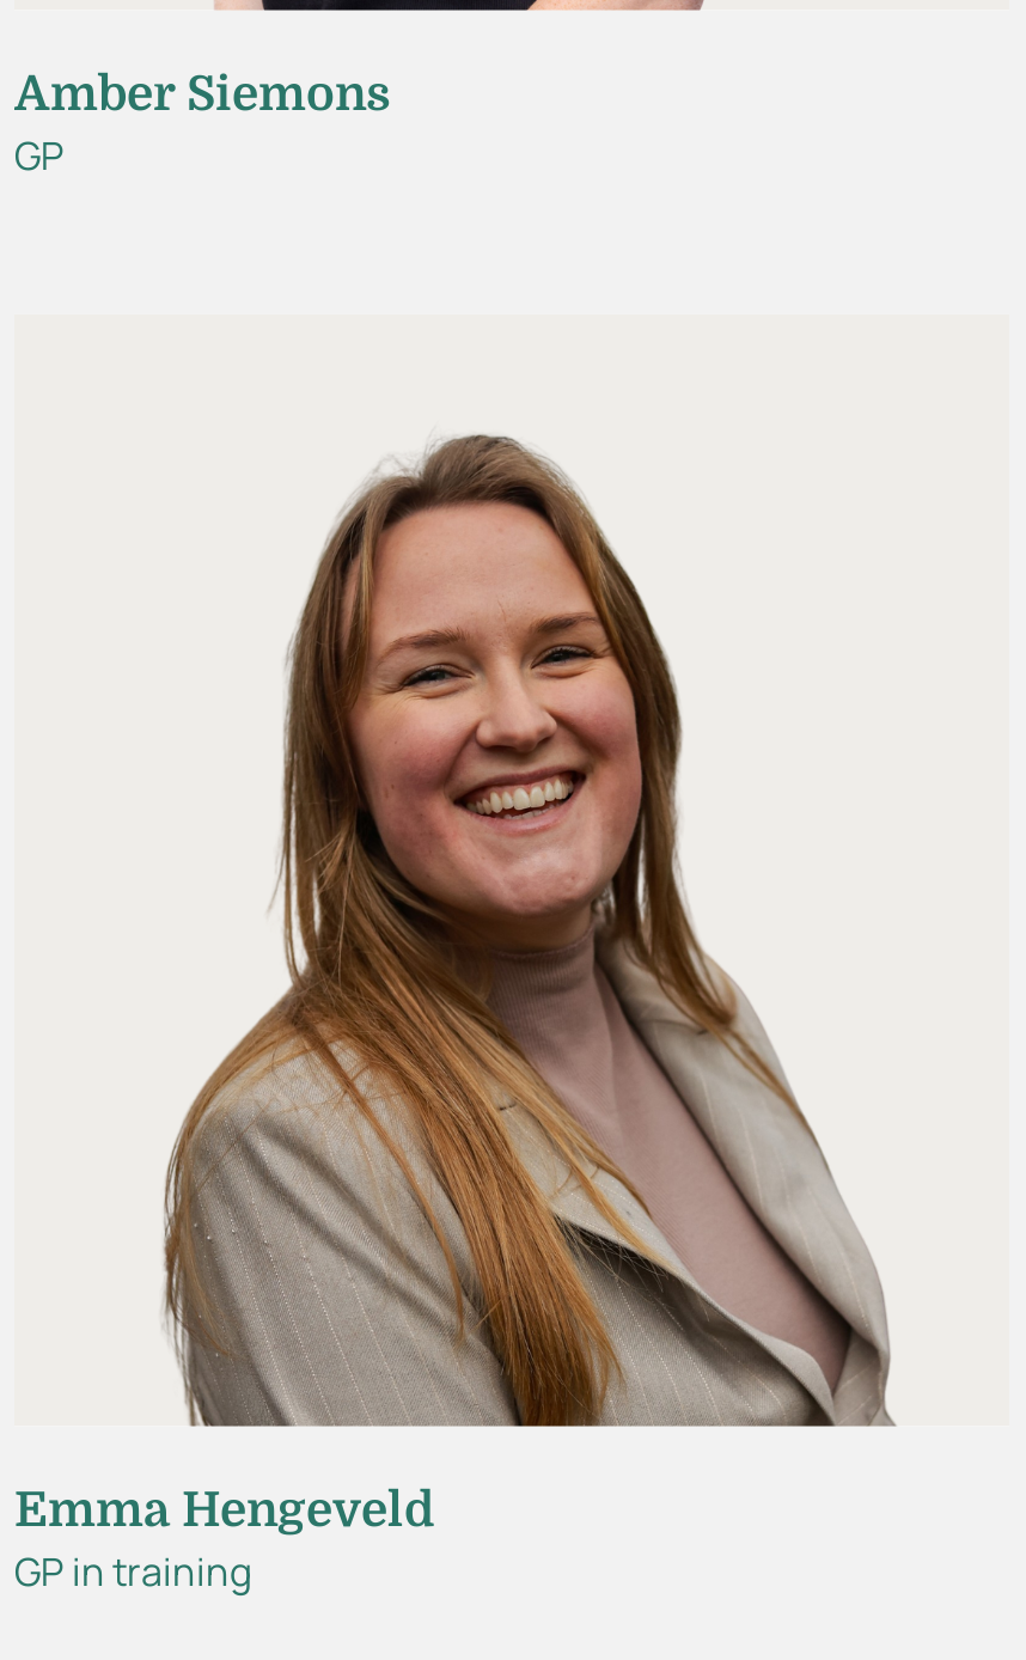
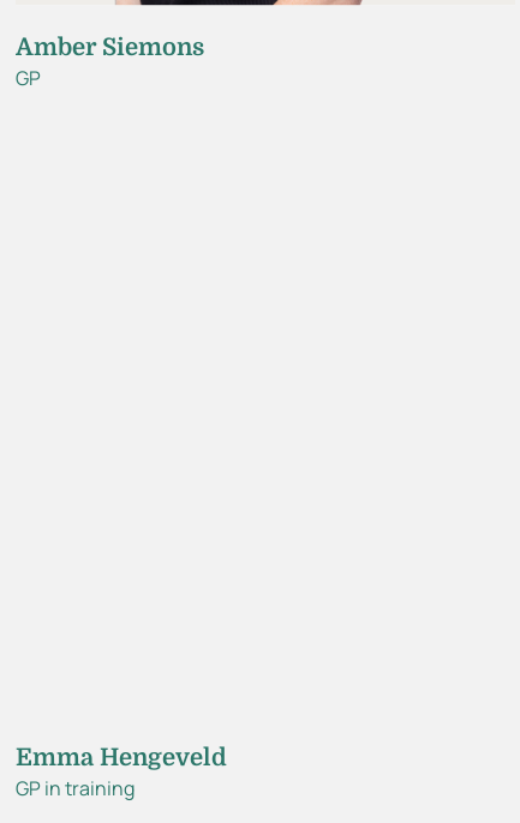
[160,431,897,1430] [image] -> none

